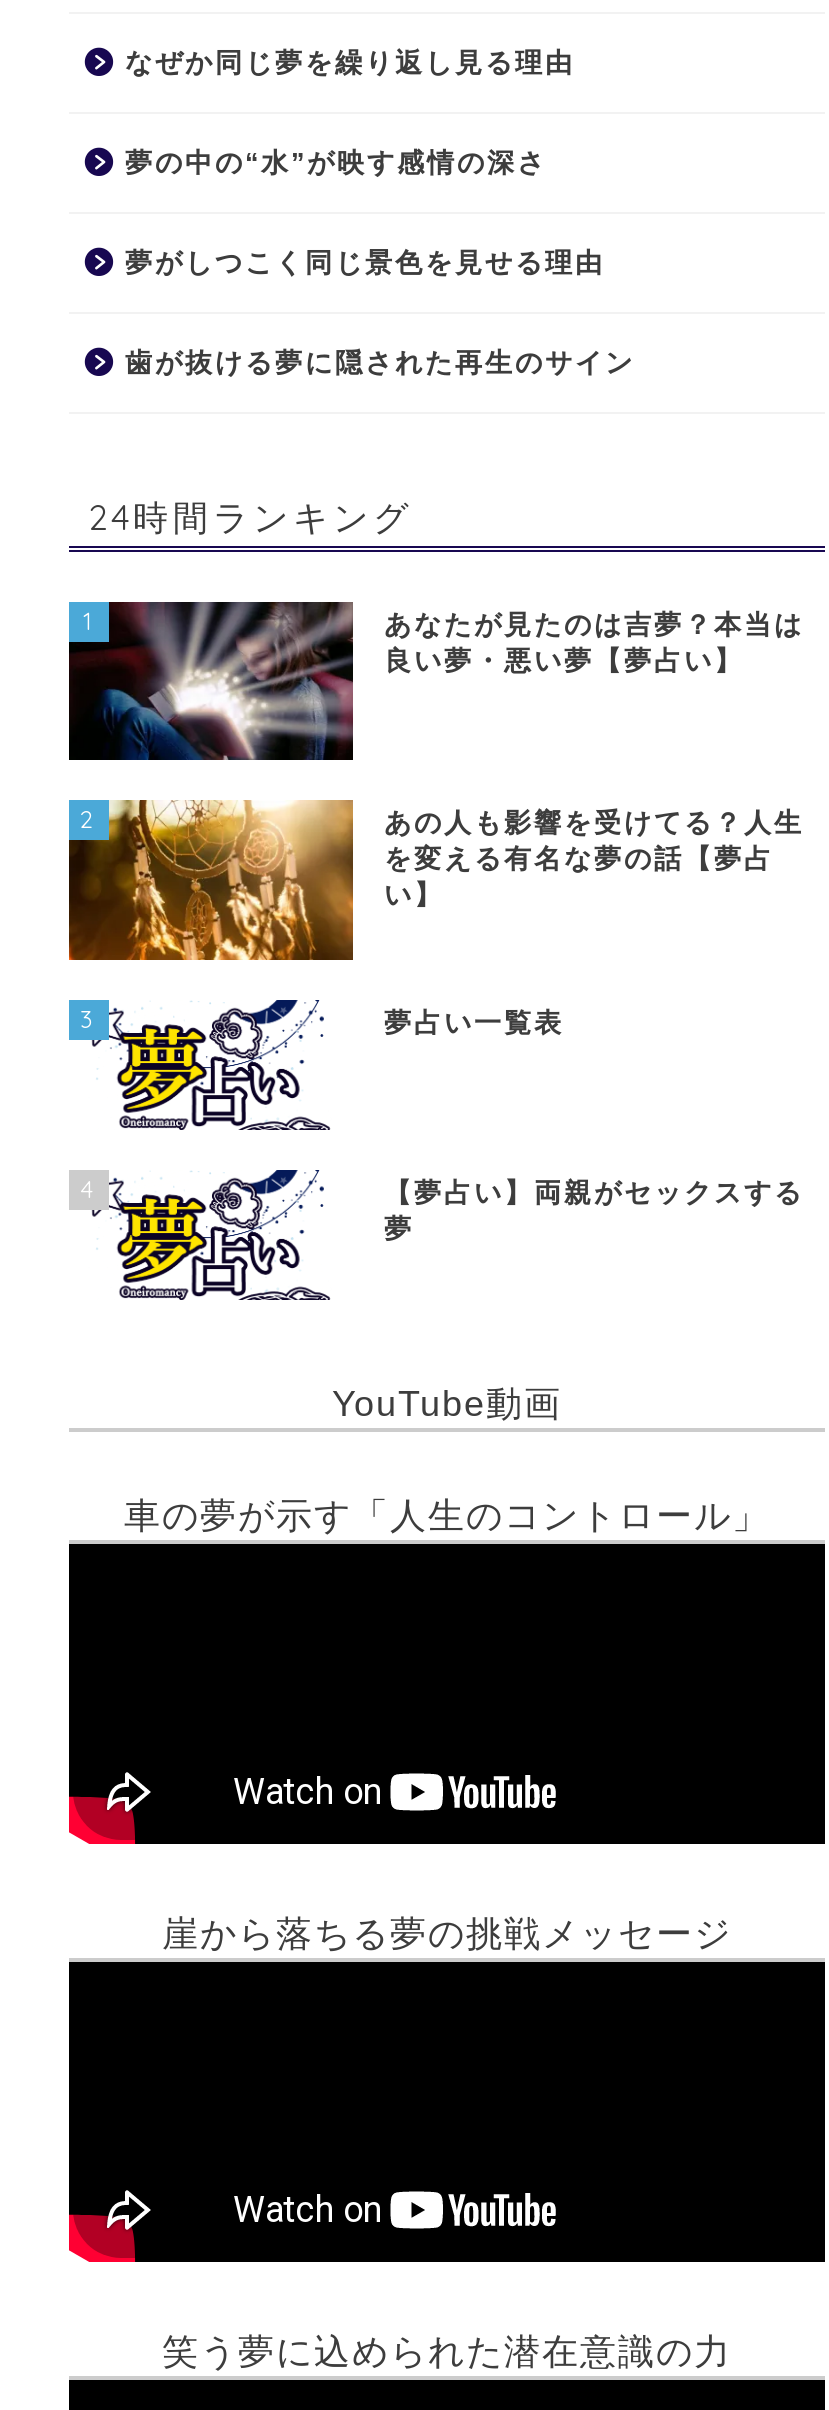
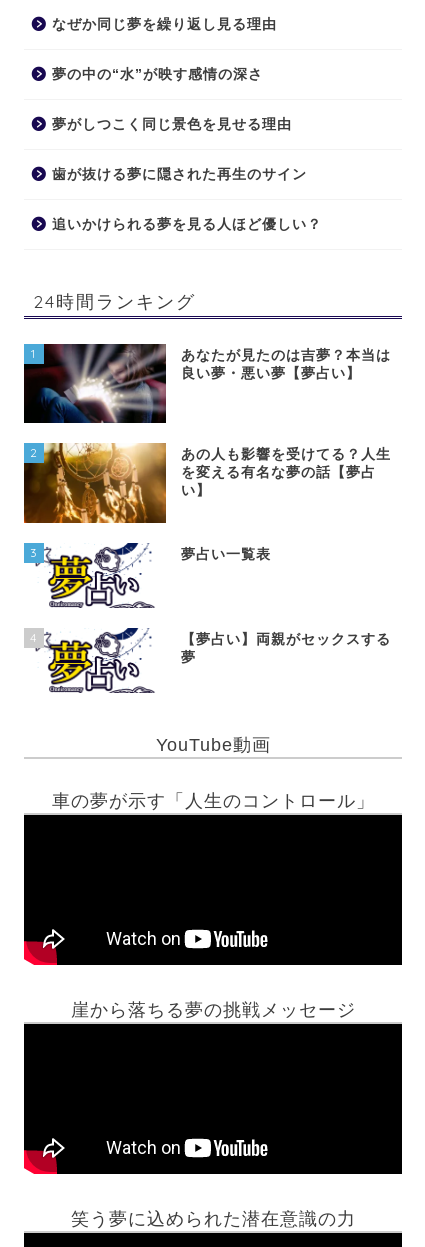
none -> [52,217,322,232] 追いかけられる夢を見る人ほど優しい？

